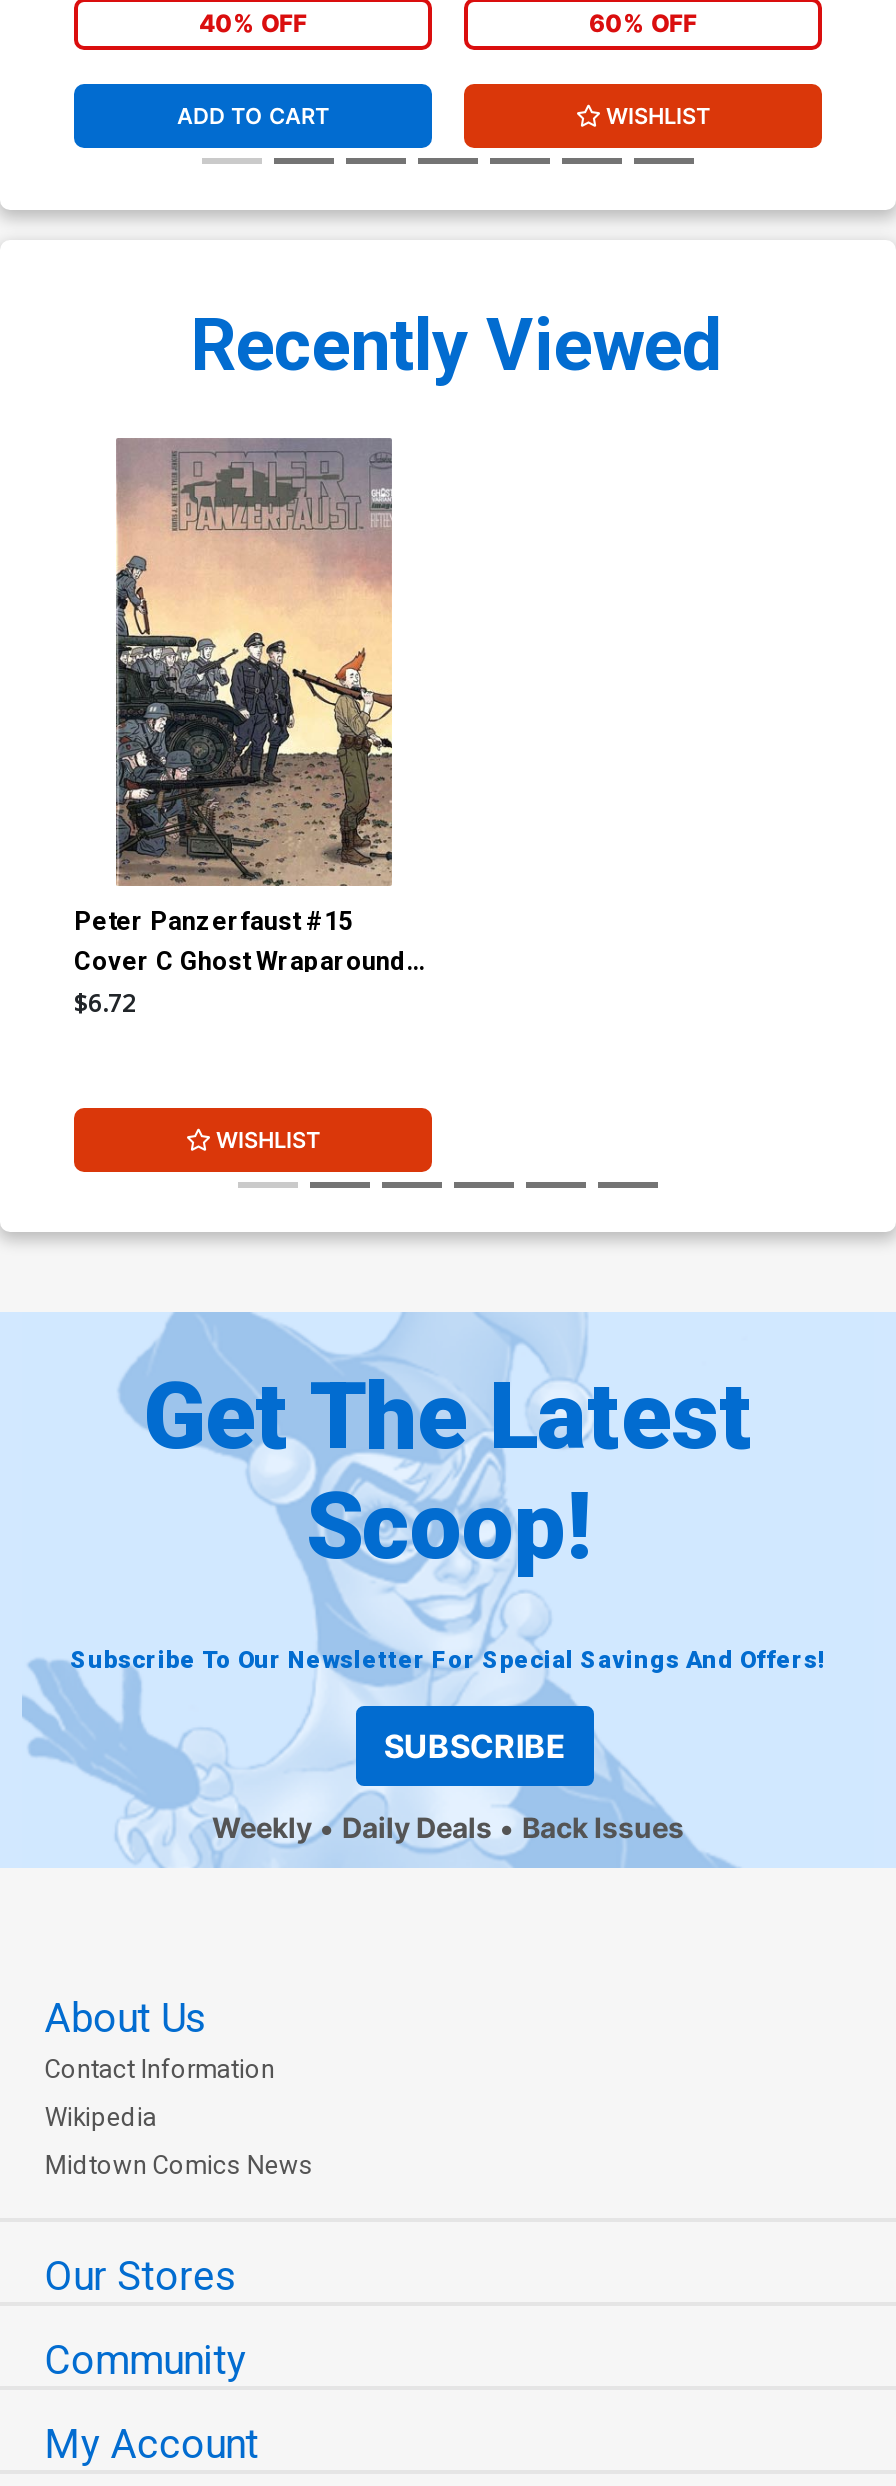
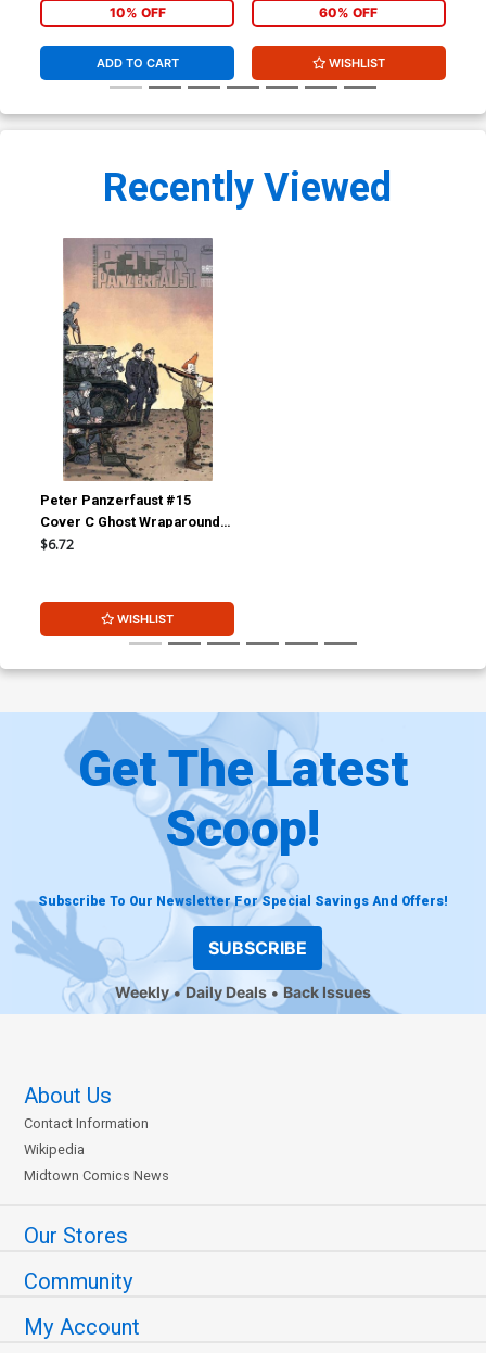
[199,7,307,37] 40% OFF -> [109,4,165,20] 10% OFF

